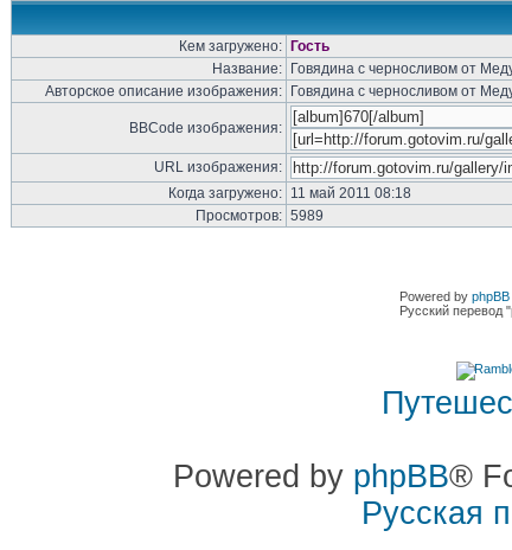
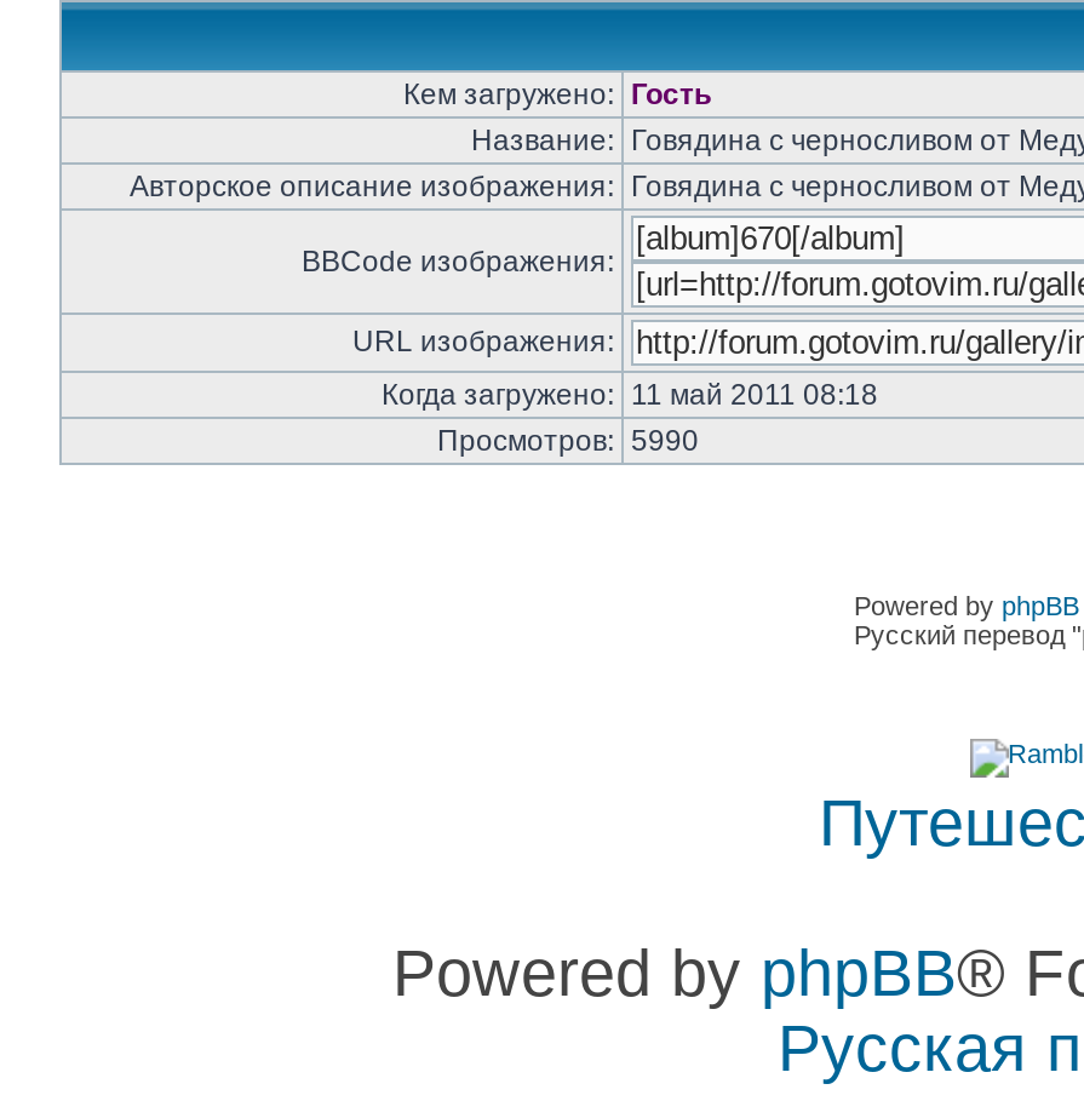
[196,207,324,224] Просмотров: 5989 -> [437,424,699,458] Просмотров: 5990

